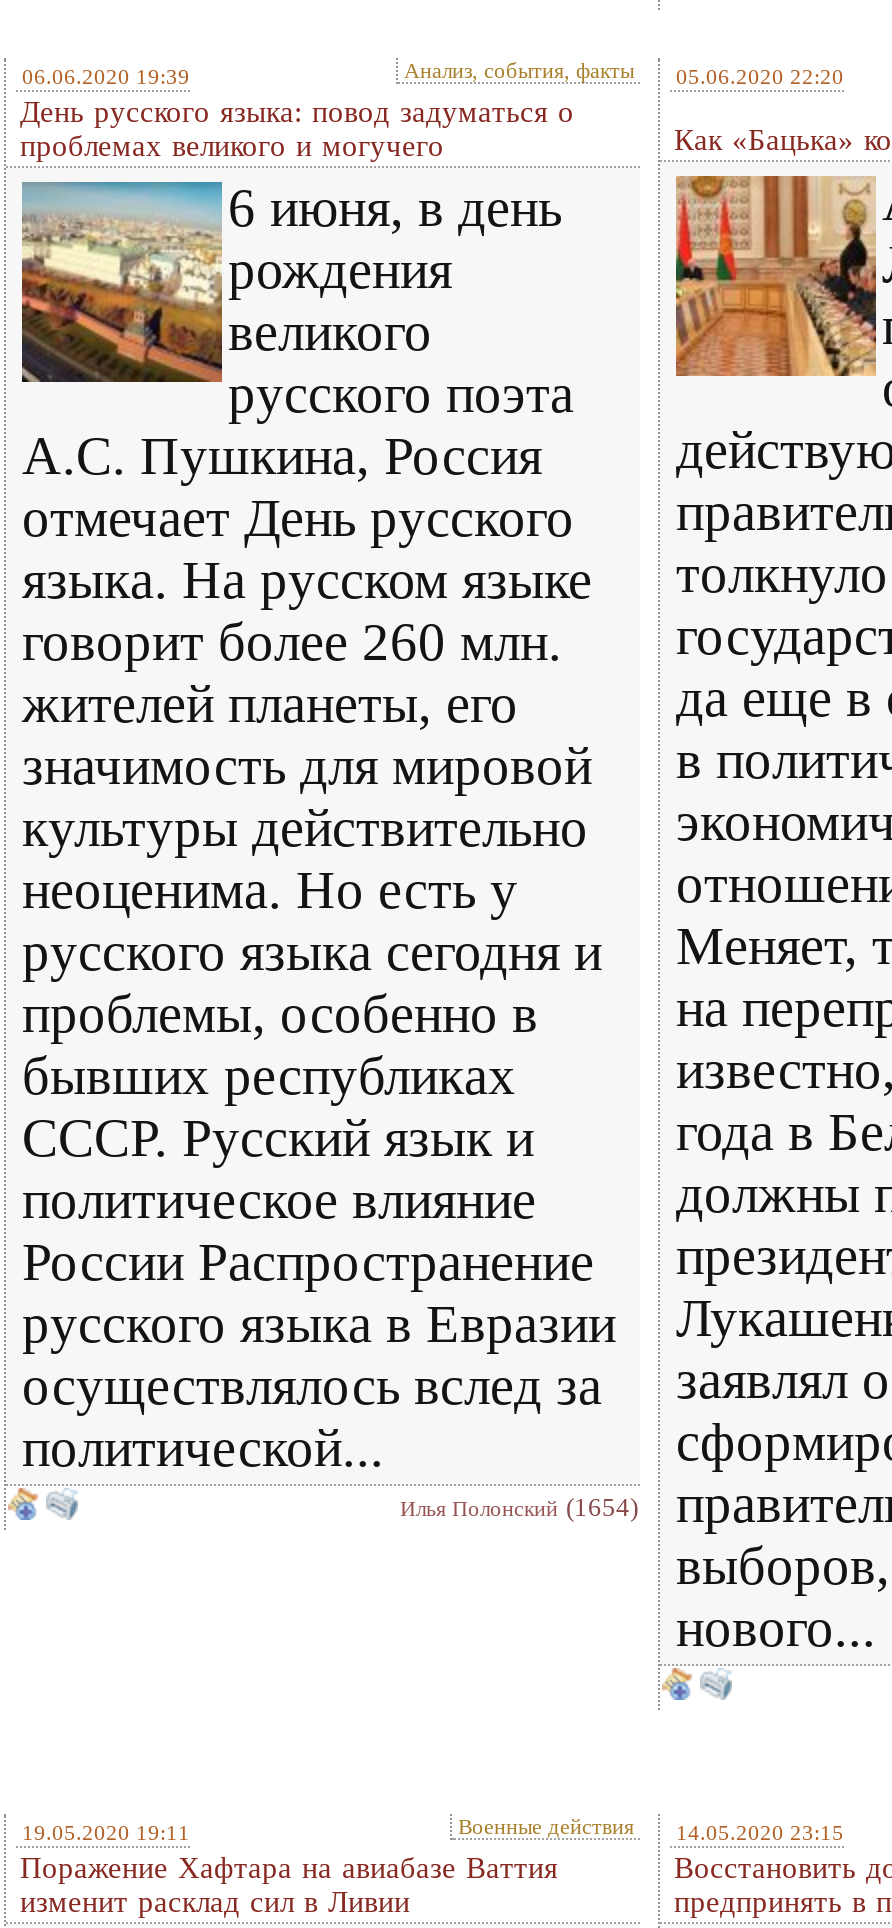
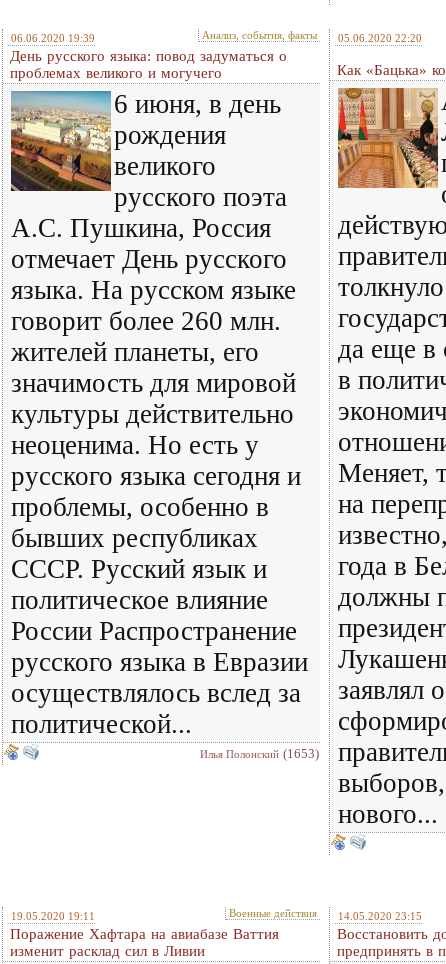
[400,1492,638,1522] Илья Полонский (1654) -> [200,746,319,761] Илья Полонский (1653)

